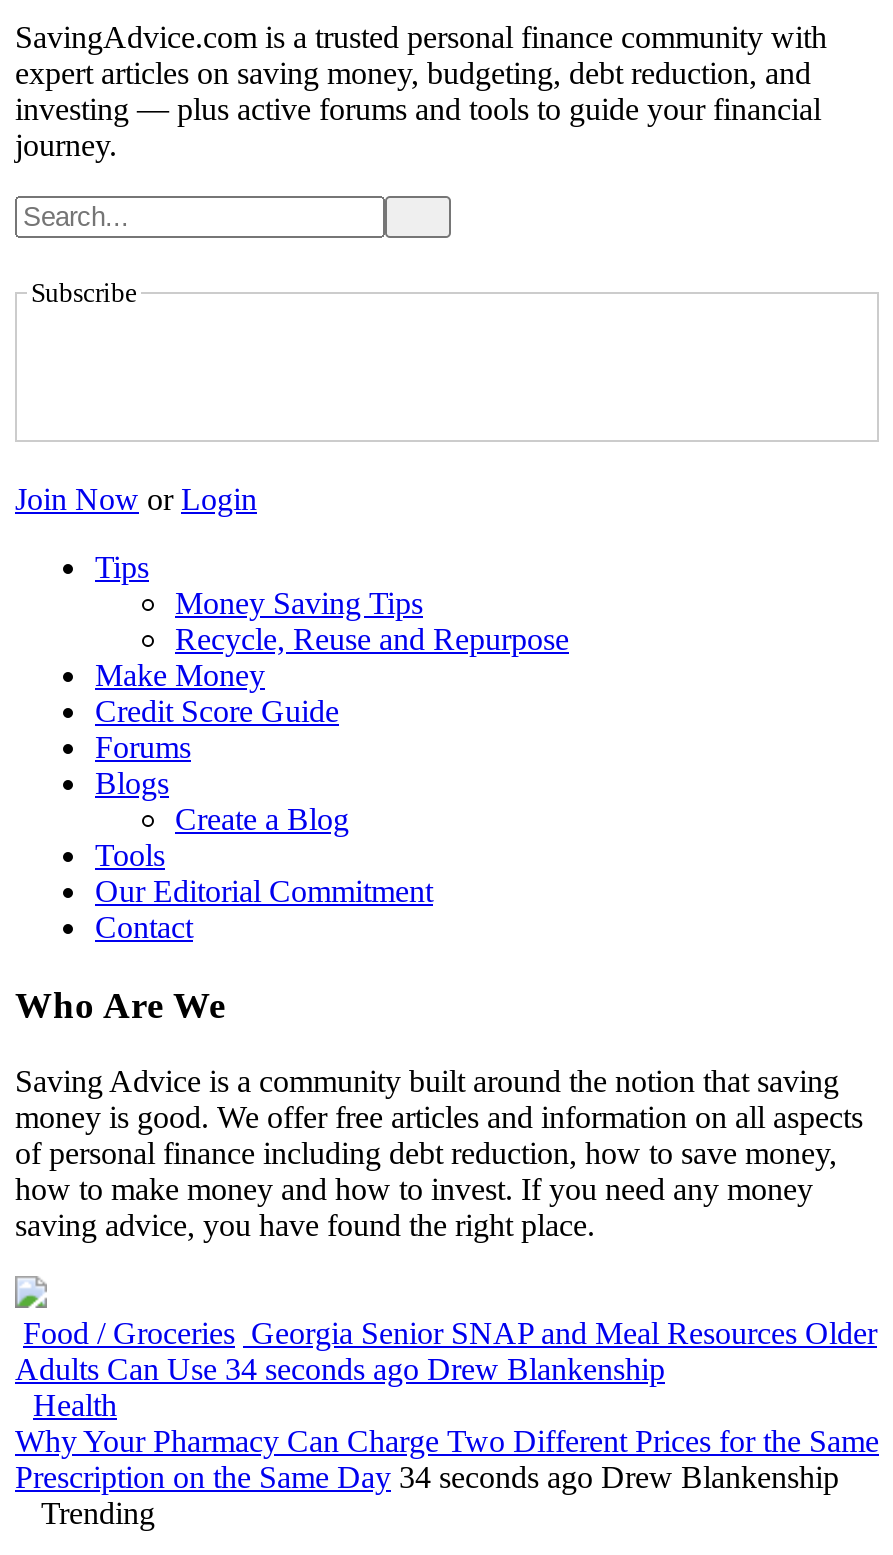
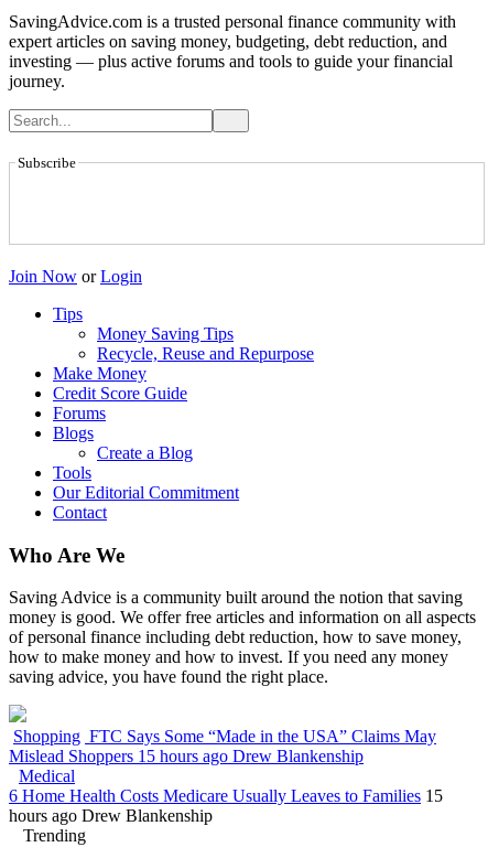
[15,1317,879,1495] Food / Groceries Georgia Senior SNAP and Meal Resources Older | Adults Can Use 34 seconds ago Drew Blankenship | Health | Why Your Pharmacy Can Charge Two Different Prices for the Same | Prescription on the Same Day 34 seconds ago Drew Blankenship -> [9,727,443,825] Shopping FTC Says Some “Made in the USA” Claims May | Mislead Shoppers 15 hours ago Drew Blankenship | Medical | 6 Home Health Costs Medicare Usually Leaves to Families 15 | hours ago Drew Blankenship

